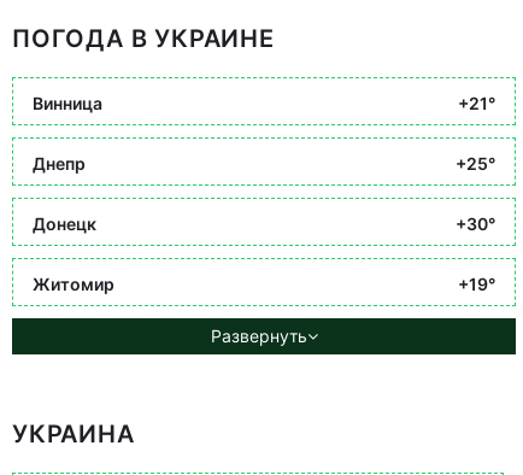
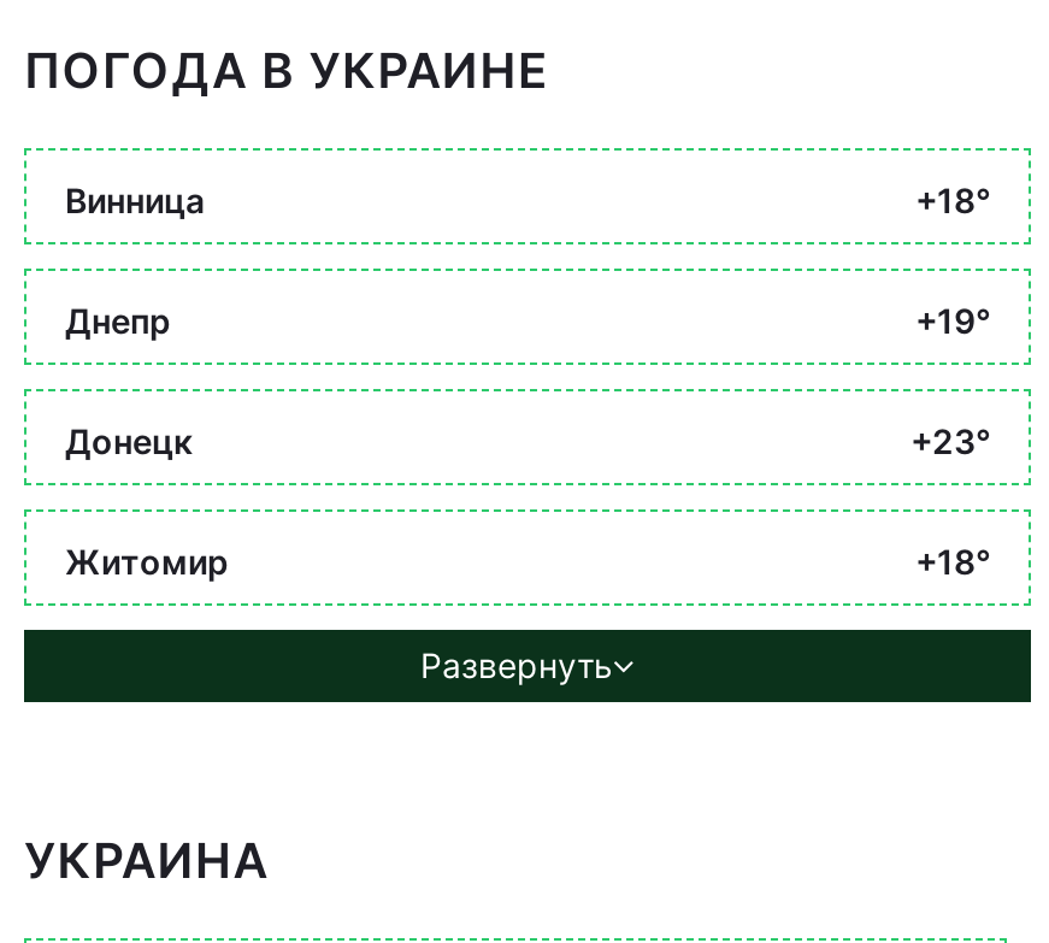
[458,92,495,113] +21° -> [915,178,990,219] +18°
[456,153,495,173] +25° -> [915,299,990,340] +19°
[456,213,495,233] +30° -> [910,419,990,460] +23°
[458,273,495,294] +19° -> [915,540,990,580] +18°

